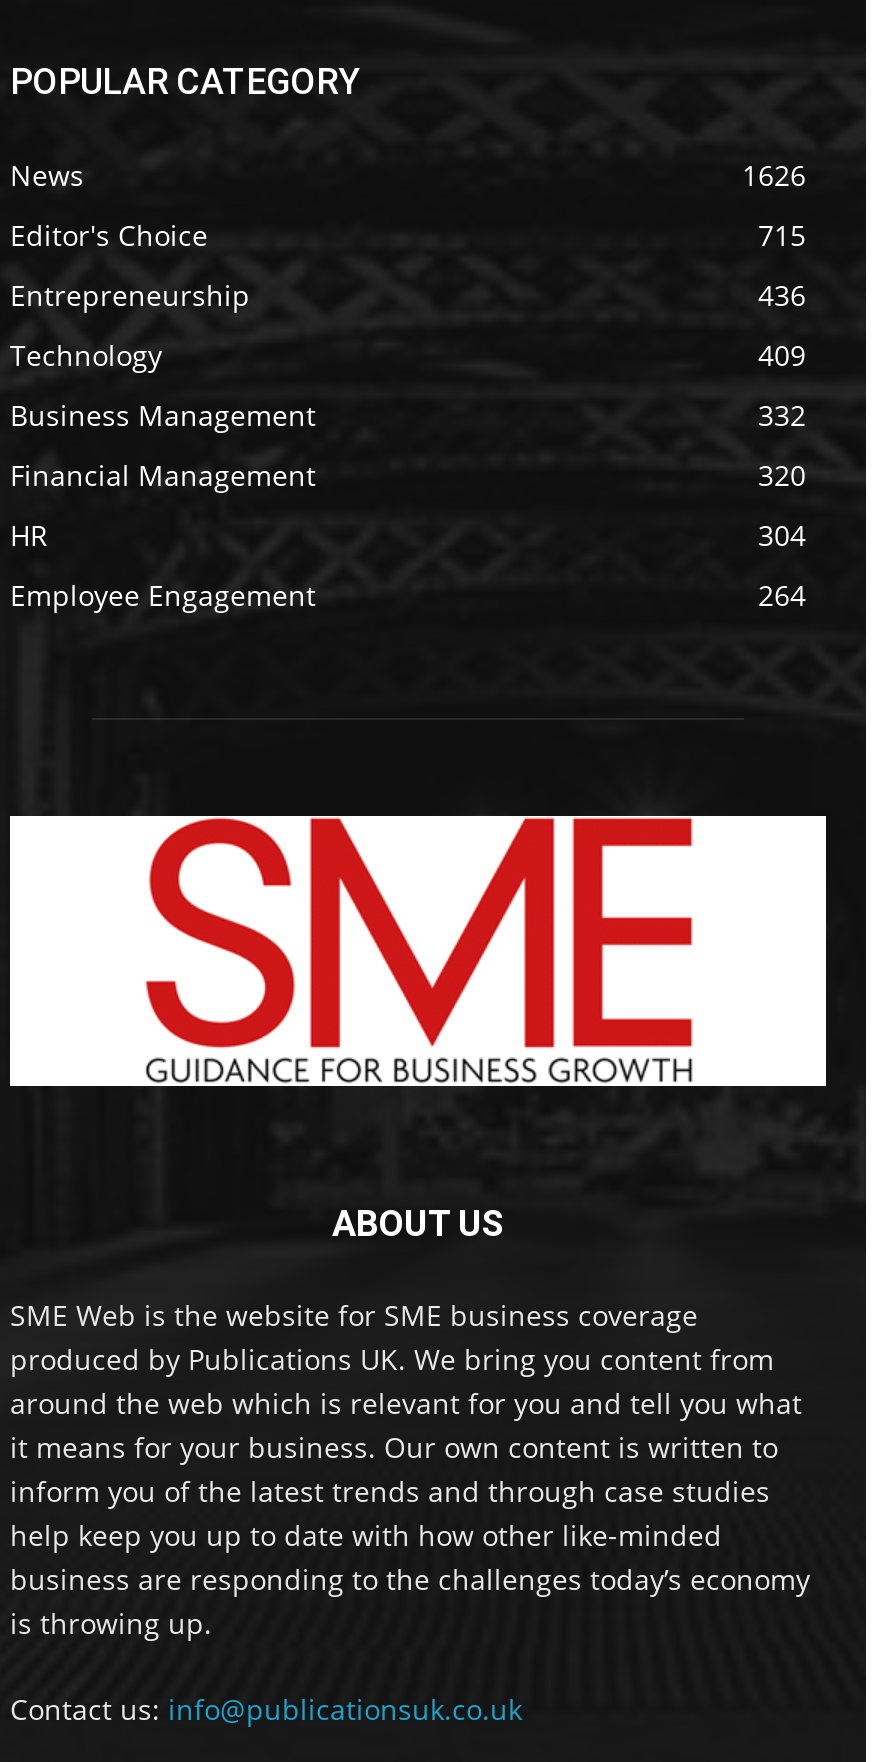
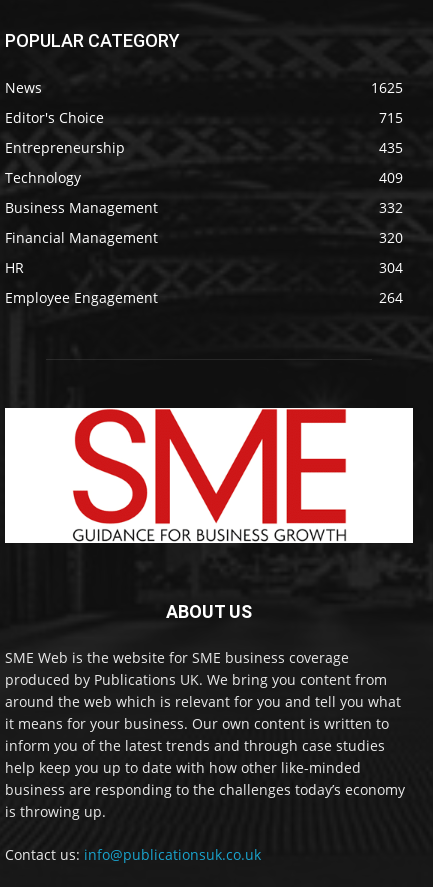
[742,156,806,194] 1626 -> [371,78,403,97] 1625
[758,276,806,314] 436 -> [379,138,403,157] 435

